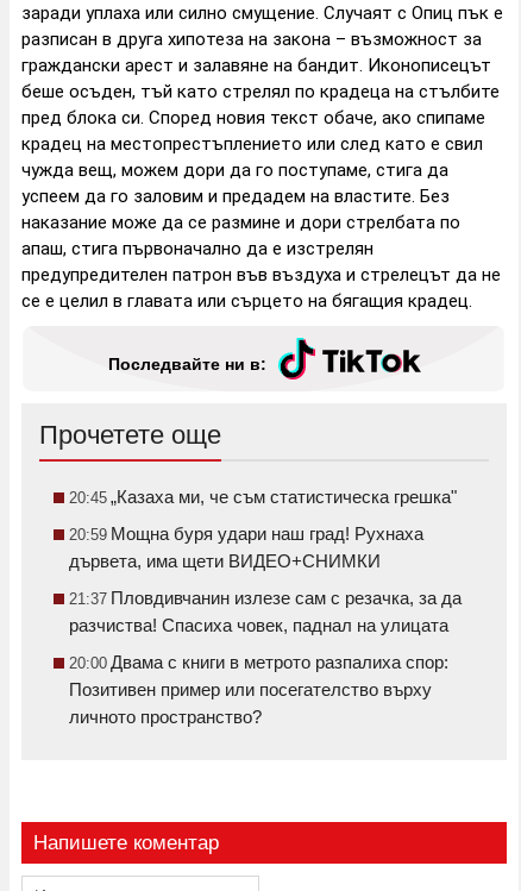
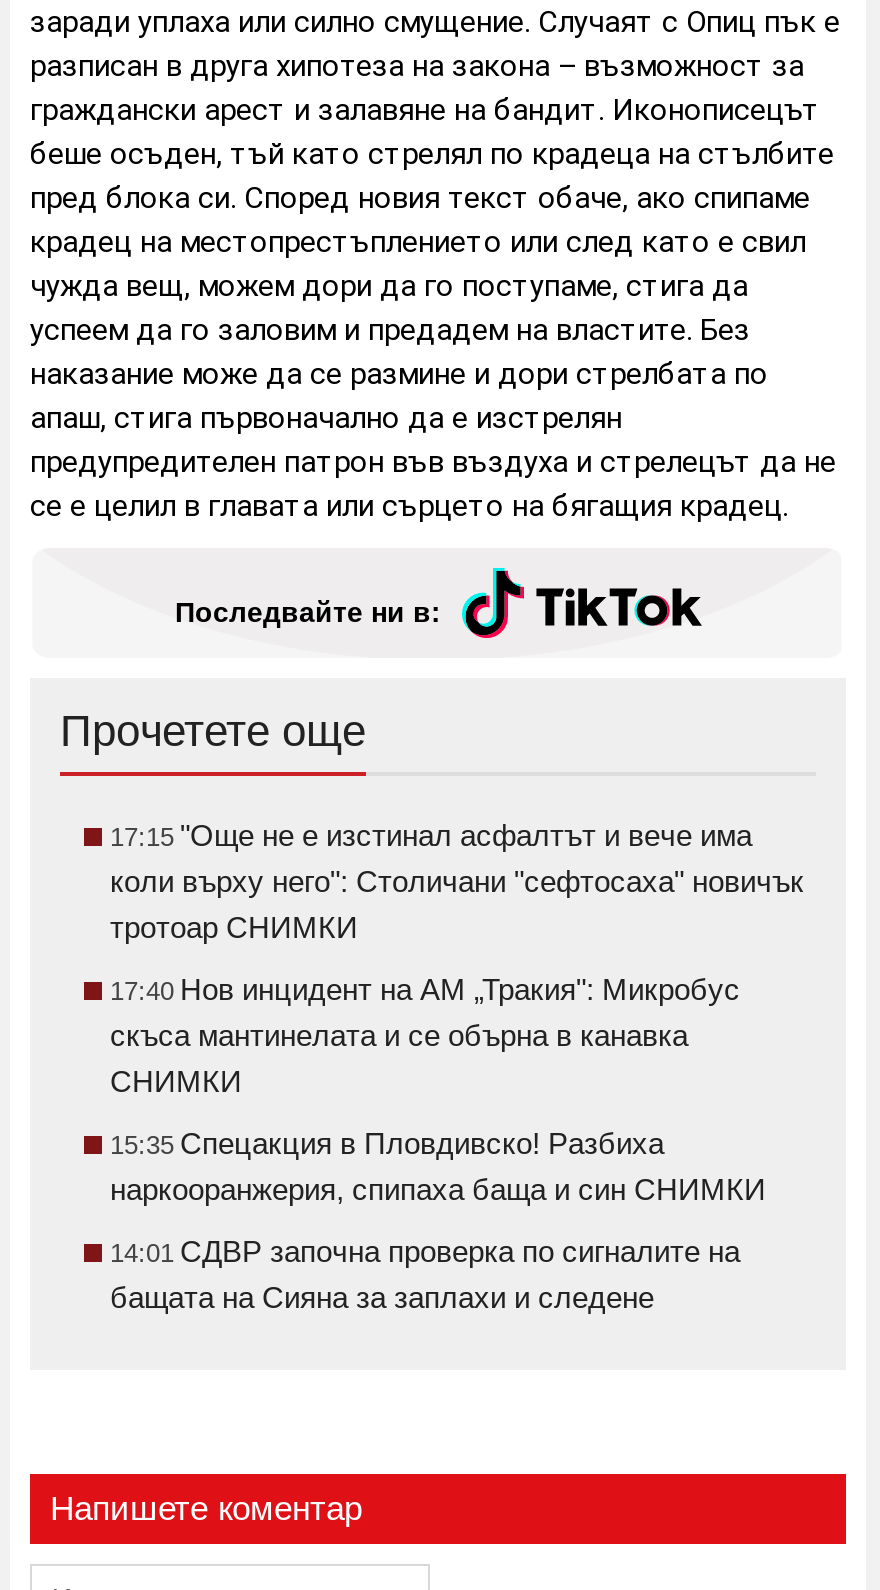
[69,487,457,507] 20:45 „Казаха ми, че съм статистическа грешка" -> [110,818,804,944] 17:15 "Още не е изстинал асфалтът и вече има | коли върху него": Столичани "сефтосаха" новичък | тротоар СНИМКИ
[69,524,423,571] 20:59 Мощна буря удари наш град! Рухнаха | дървета, има щети ВИДЕО+СНИМКИ -> [110,972,740,1098] 17:40 Нов инцидент на АМ „Тракия": Микробус | скъса мантинелата и се обърна в канавка | СНИМКИ
[69,588,462,635] 21:37 Пловдивчанин излезе сам с резачка, за да | разчиства! Спасиха човек, паднал на улицата -> [110,1126,766,1206] 15:35 Спецакция в Пловдивско! Разбиха | наркооранжерия, спипаха баща и син СНИМКИ
[69,652,448,727] 20:00 Двама с книги в метрото разпалиха спор: | Позитивен пример или посегателство върху | личното пространство? -> [110,1234,740,1314] 14:01 СДВР започна проверка по сигналите на | бащата на Сияна за заплахи и следене

